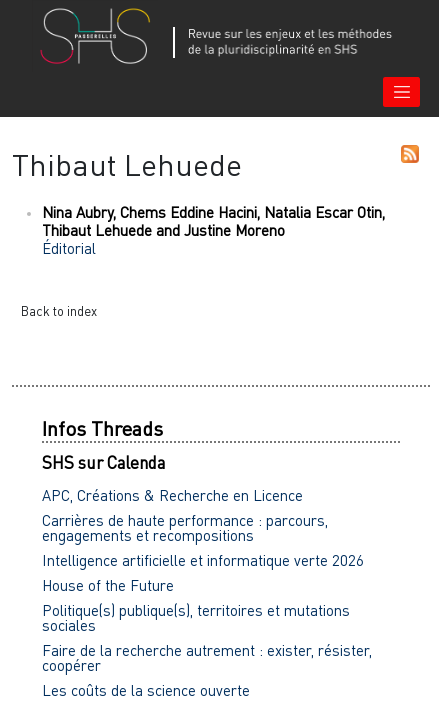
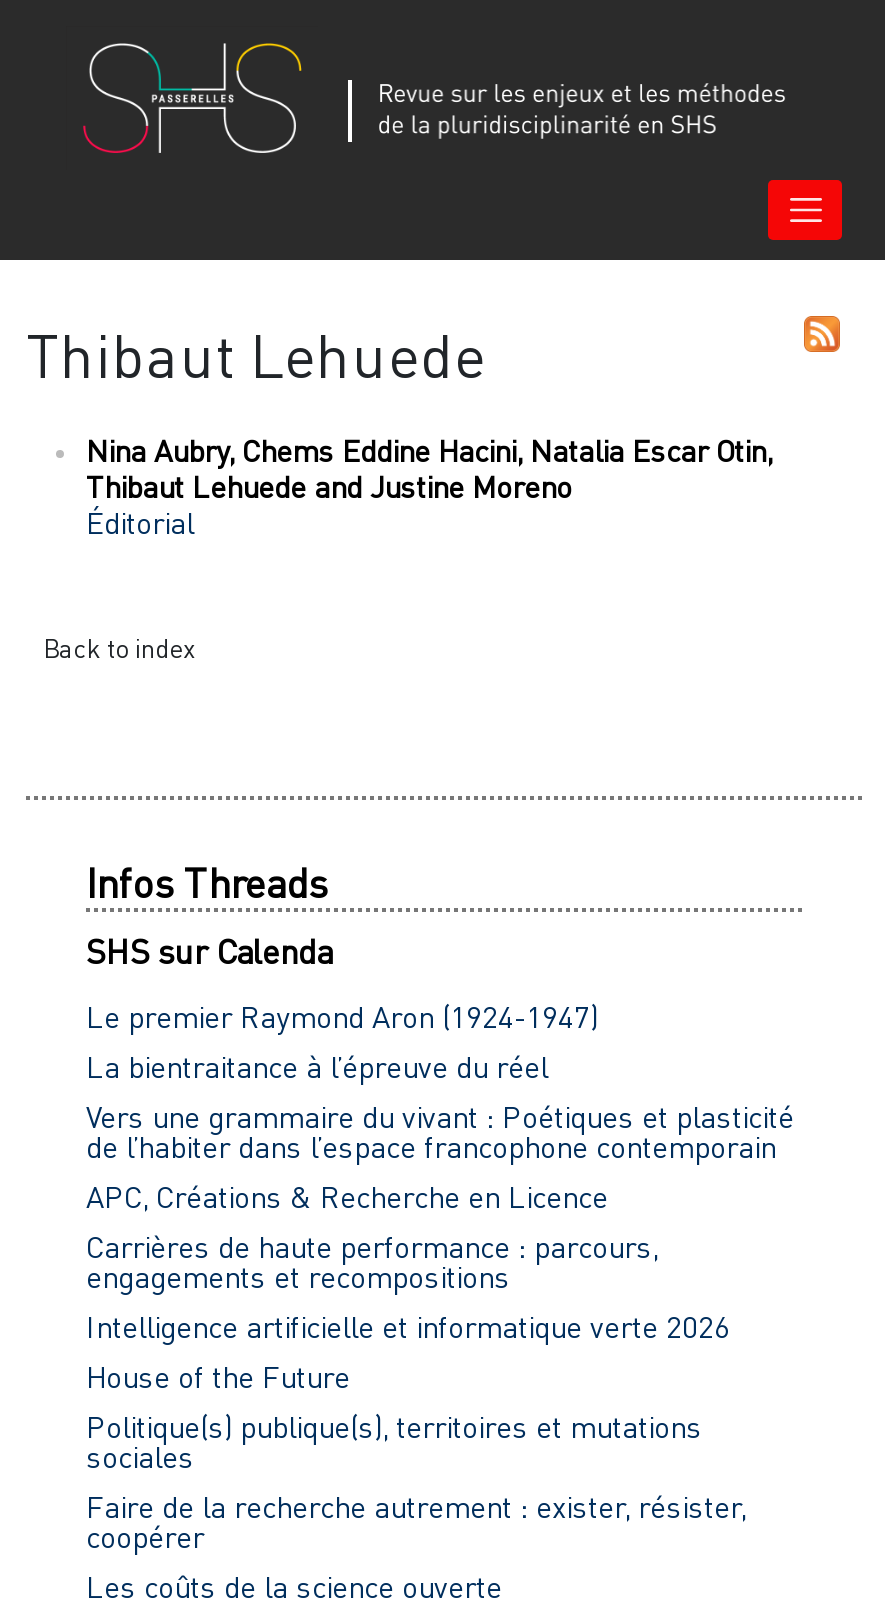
none -> [86,999,794,1165] Le premier Raymond Aron (1924-1947) | La bientraitance à l’épreuve du réel | Vers une grammaire du vivant : Poétiques et plasticité | de l’habiter dans l’espace francophone contemporain

